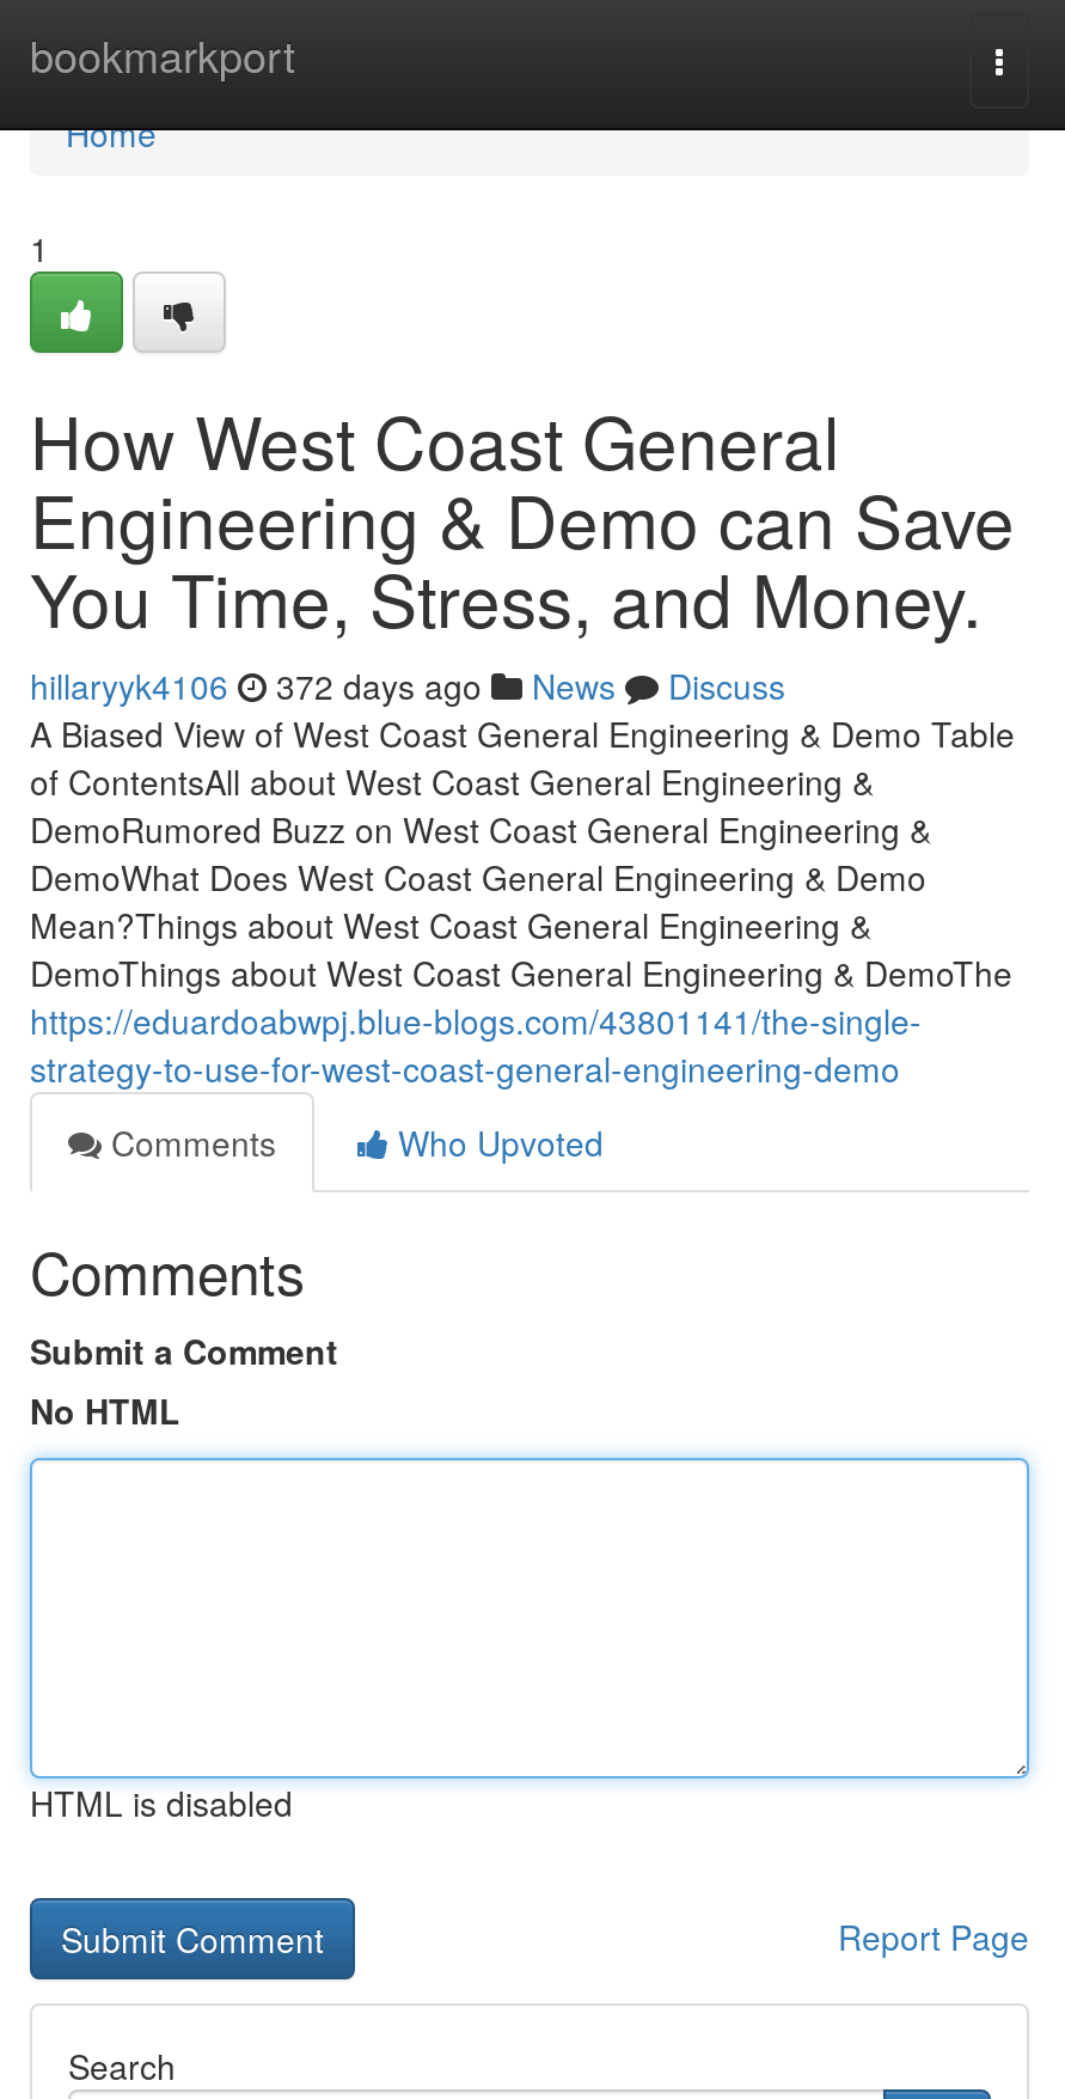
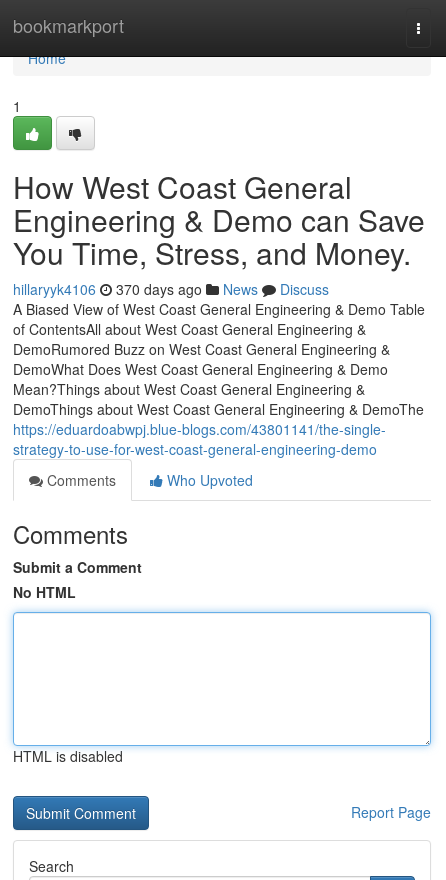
[30,661,785,709] hillaryyk4106 372 days ago News Discuss -> [13,279,329,299] hillaryyk4106 370 days ago News Discuss

